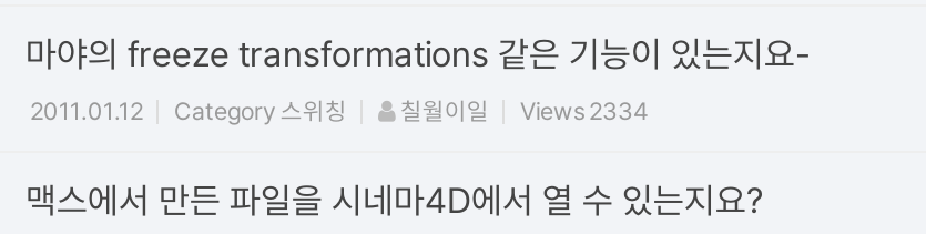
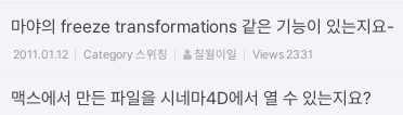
[30,97,649,126] 2011.01.12 Category 스위칭 칠월이일 Views 2334 -> [13,48,313,62] 2011.01.12 Category 스위칭 칠월이일 Views 2331

